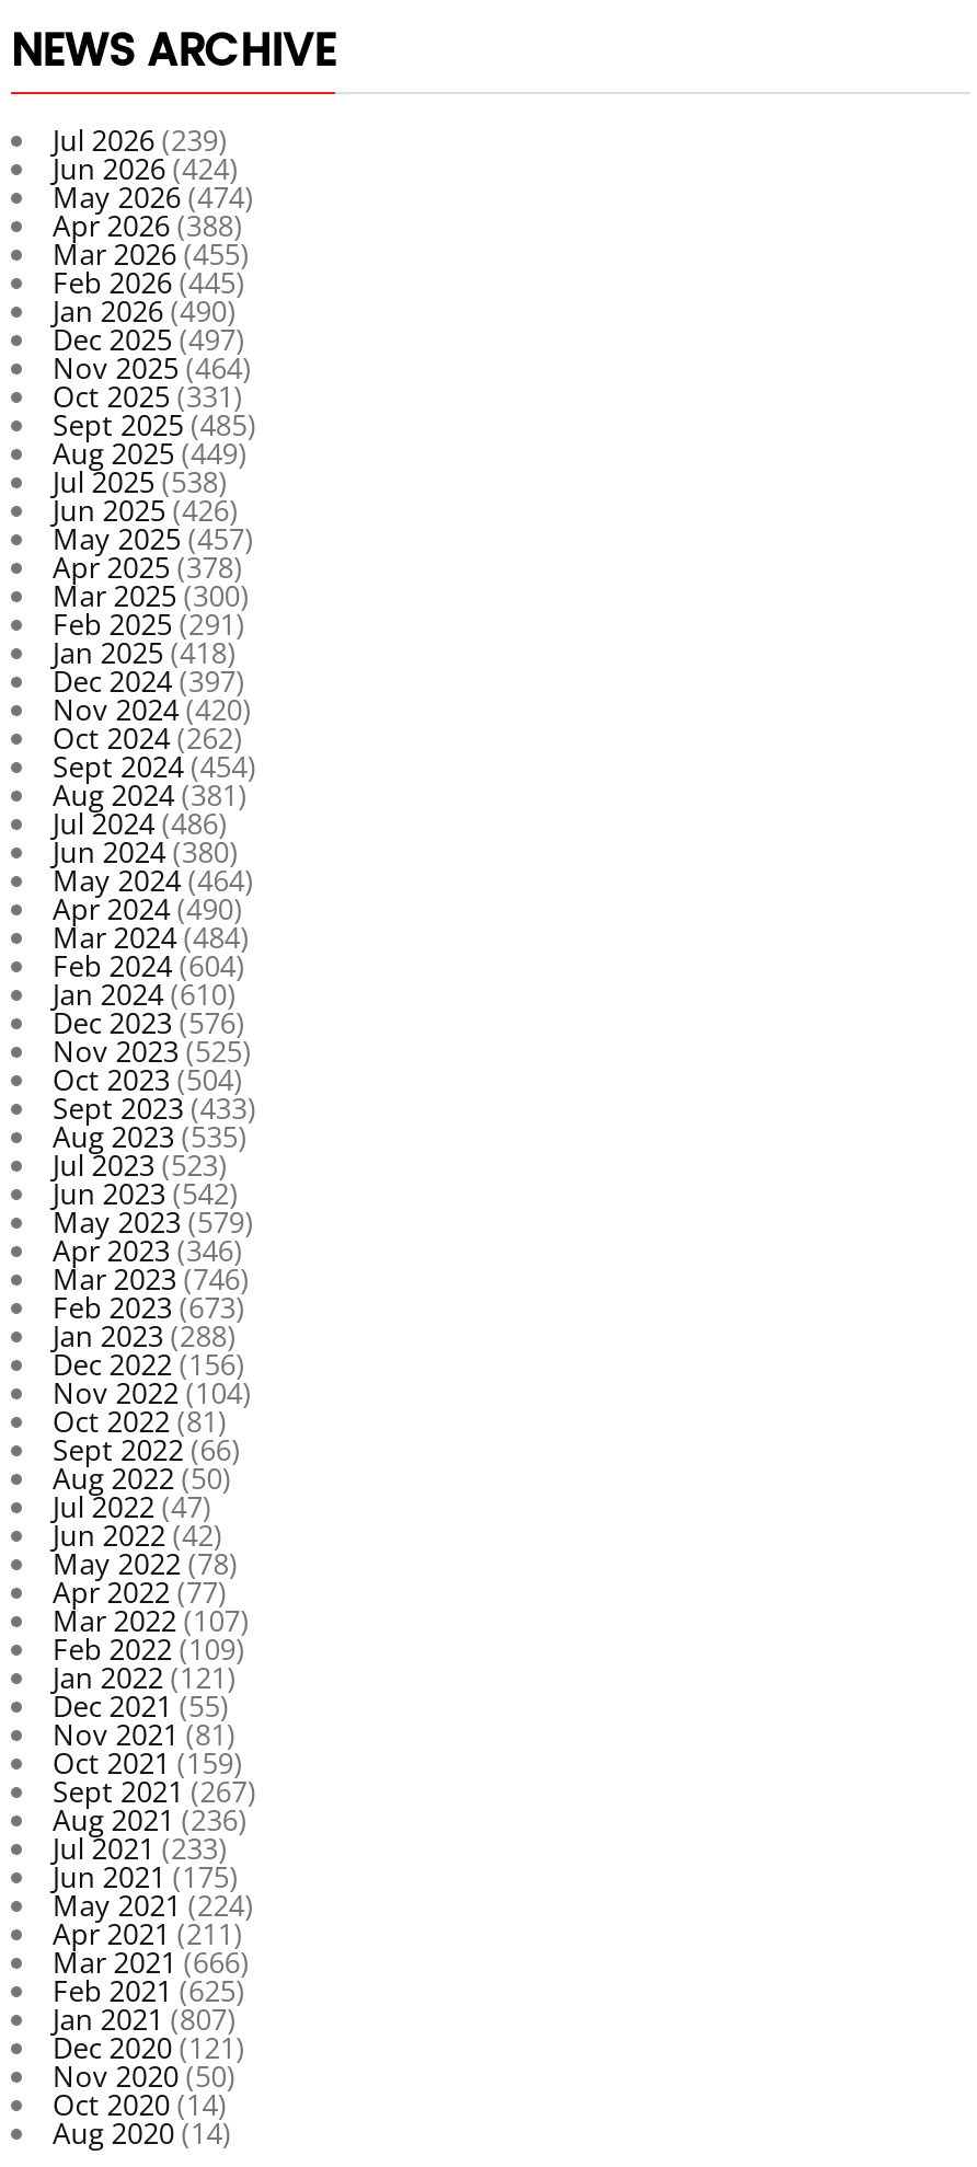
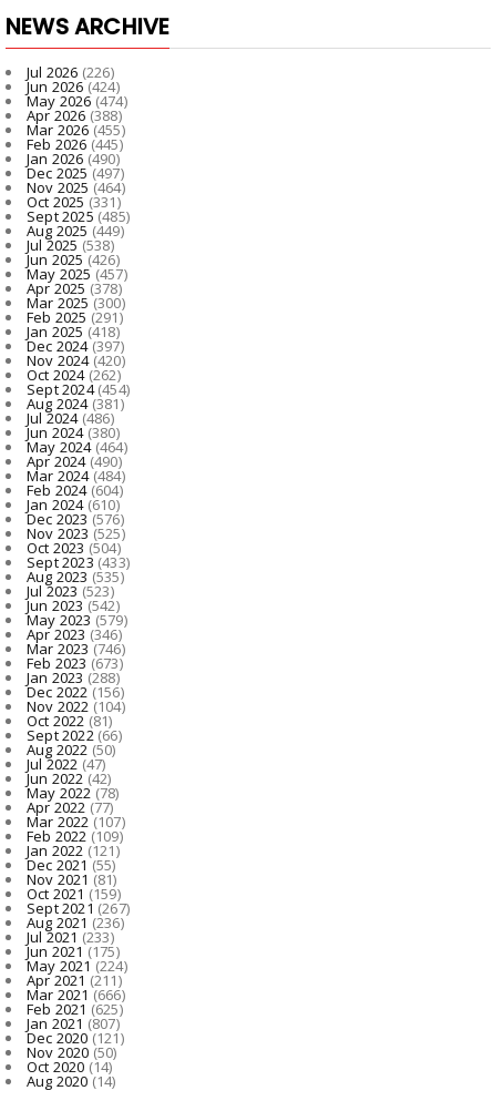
[53,120,227,159] Jul 2026 (239) -> [27,62,114,82] Jul 2026 (226)

